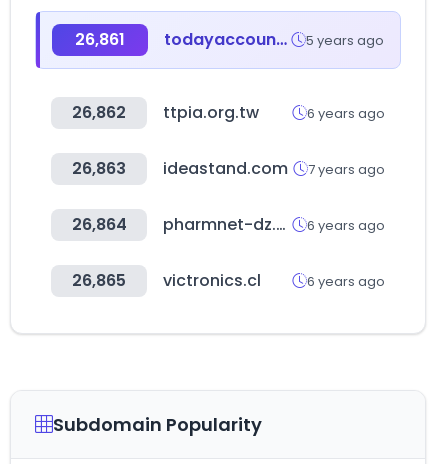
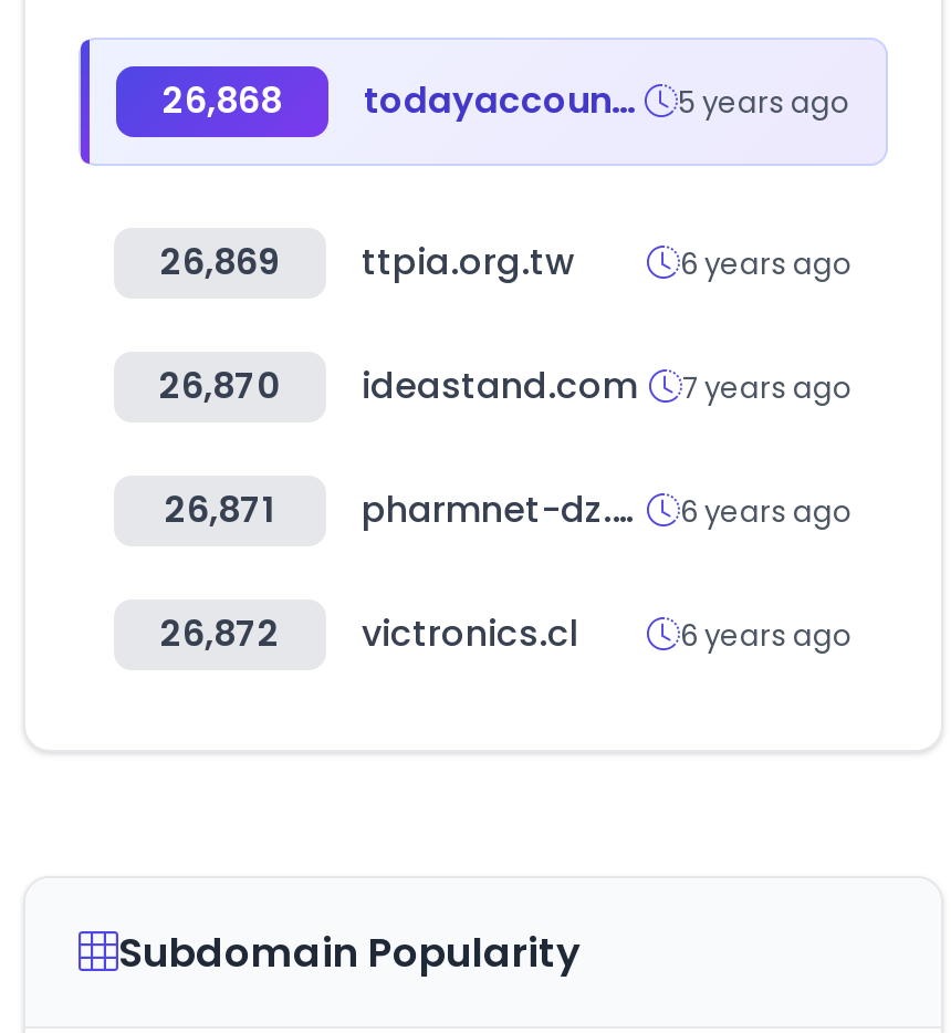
[75,28,125,51] 26,861 -> [163,75,282,126] 26,868
[72,101,259,124] 26,862 ttpia.org.tw -> [160,237,574,288] 26,869 ttpia.org.tw
[72,157,385,180] 26,863 ideastand.com 7 years ago -> [159,361,853,411] 26,870 ideastand.com 7 years ago
[71,213,126,236] 26,864 -> [165,484,275,535] 26,871
[72,269,261,292] 26,865 victronics.cl -> [160,608,578,659] 26,872 victronics.cl

